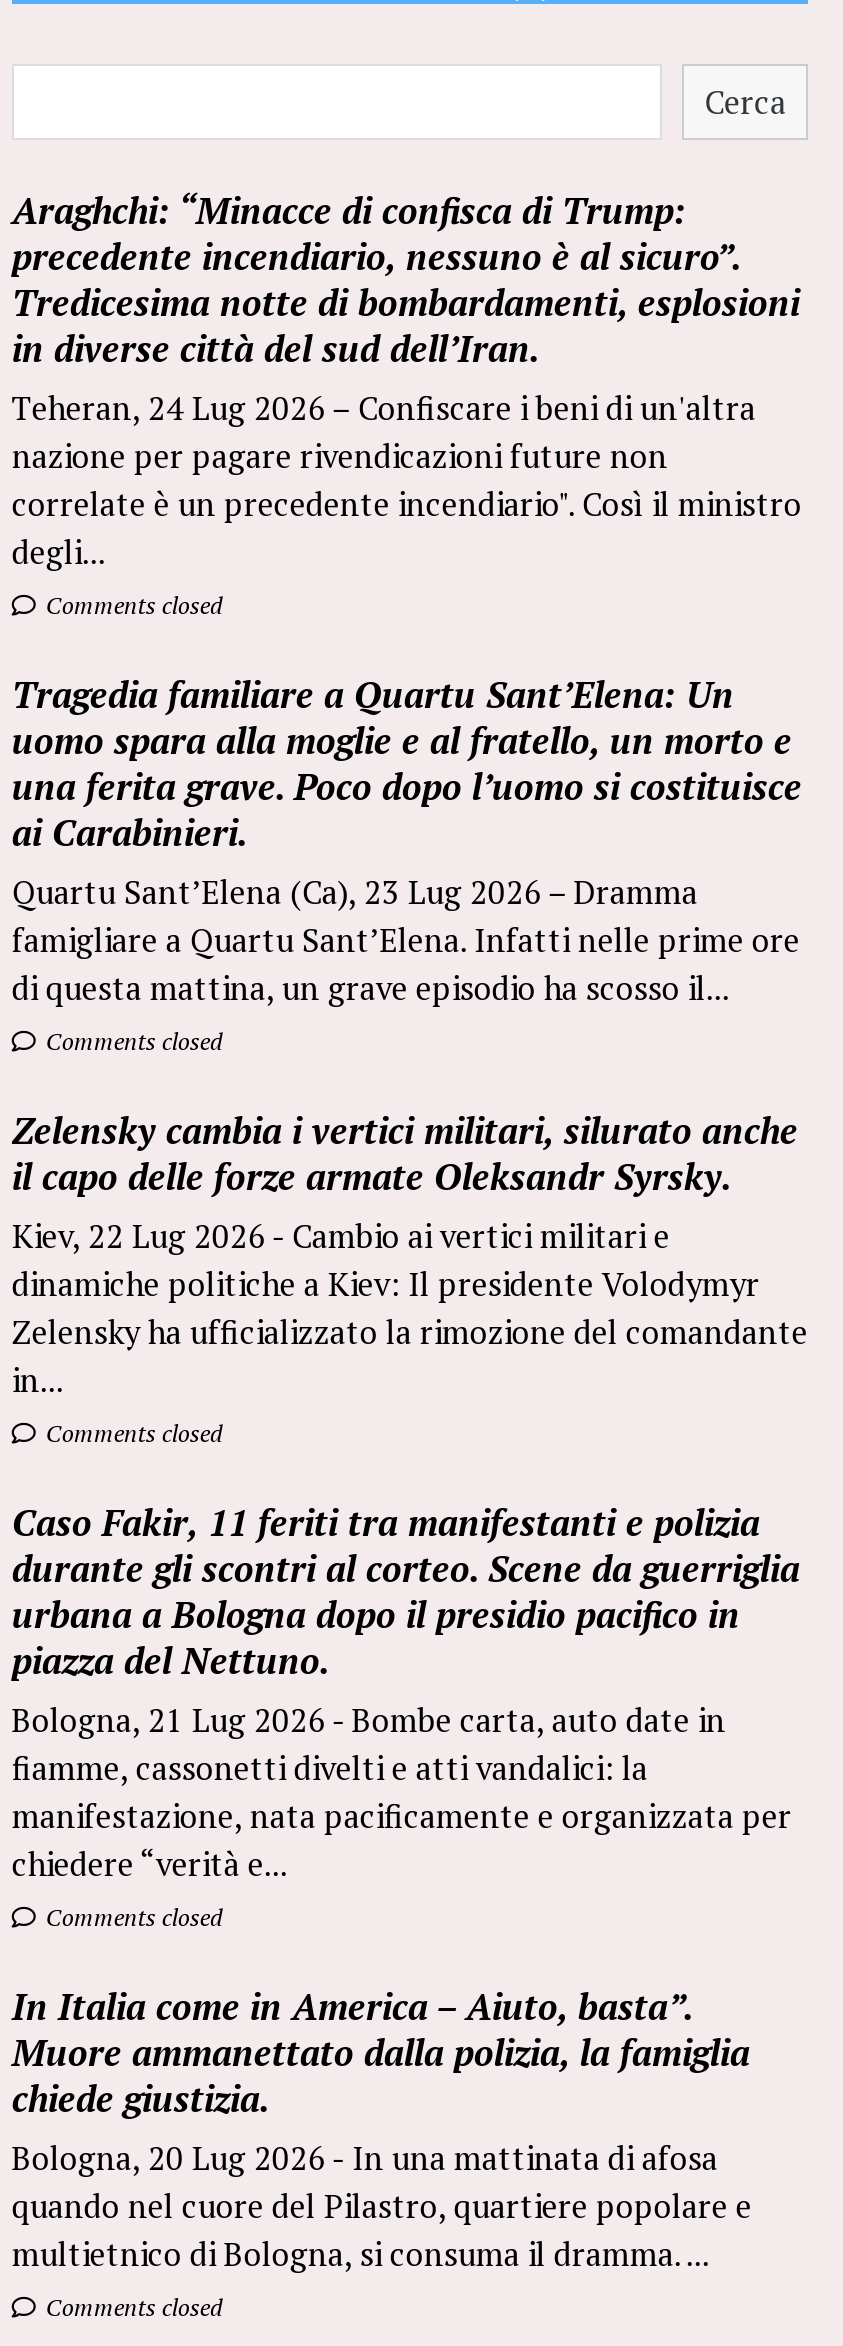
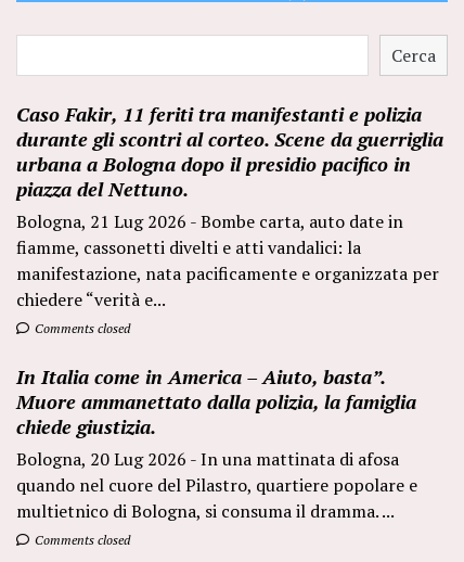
[12,186,808,1448] Araghchi: “Minacce di confisca di Trump: | precedente incendiario, nessuno è al sicuro”. | Tredicesima notte di bombardamenti, esplosioni | in diverse città del sud dell’Iran. | Teheran, 24 Lug 2026 – Confiscare i beni di un'altra | nazione per pagare rivendicazioni future non | correlate è un precedente incendiario". Così il ministro | degli... | Comments closed | Tragedia familiare a Quartu Sant’Elena: Un | uomo spara alla moglie e al fratello, un morto e | una ferita grave. Poco dopo l’uomo si costituisce | ai Carabinieri. | Quartu Sant’Elena (Ca), 23 Lug 2026 – Dramma | famigliare a Quartu Sant’Elena. Infatti nelle prime ore | di questa mattina, un grave episodio ha scosso il... | Comments closed | Zelensky cambia i vertici militari, silurato anche | il capo delle forze armate Oleksandr Syrsky. | Kiev, 22 Lug 2026 - Cambio ai vertici militari e | dinamiche politiche a Kiev: Il presidente Volodymyr | Zelensky ha ufficializzato la rimozione del comandante | in... | Comments closed -> none

